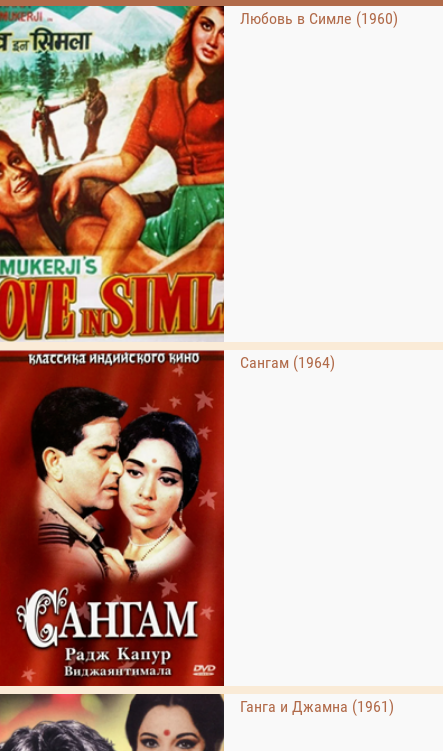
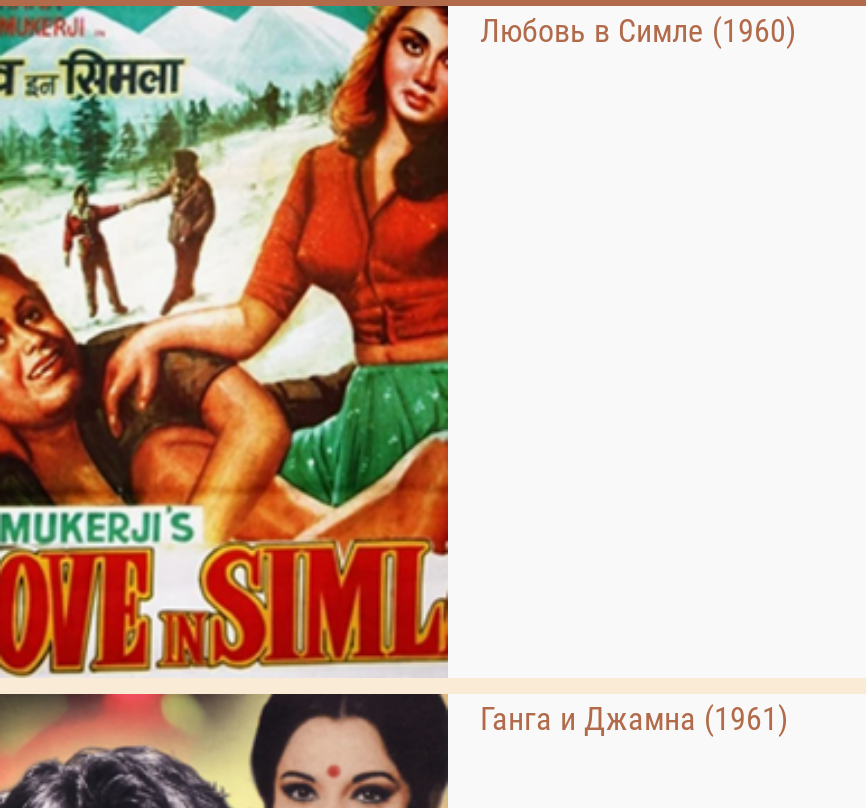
[3,350,335,687] [image] | Сангам (1964) -> none

